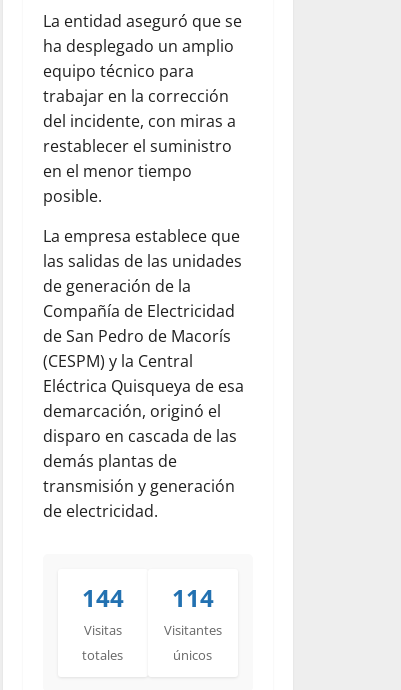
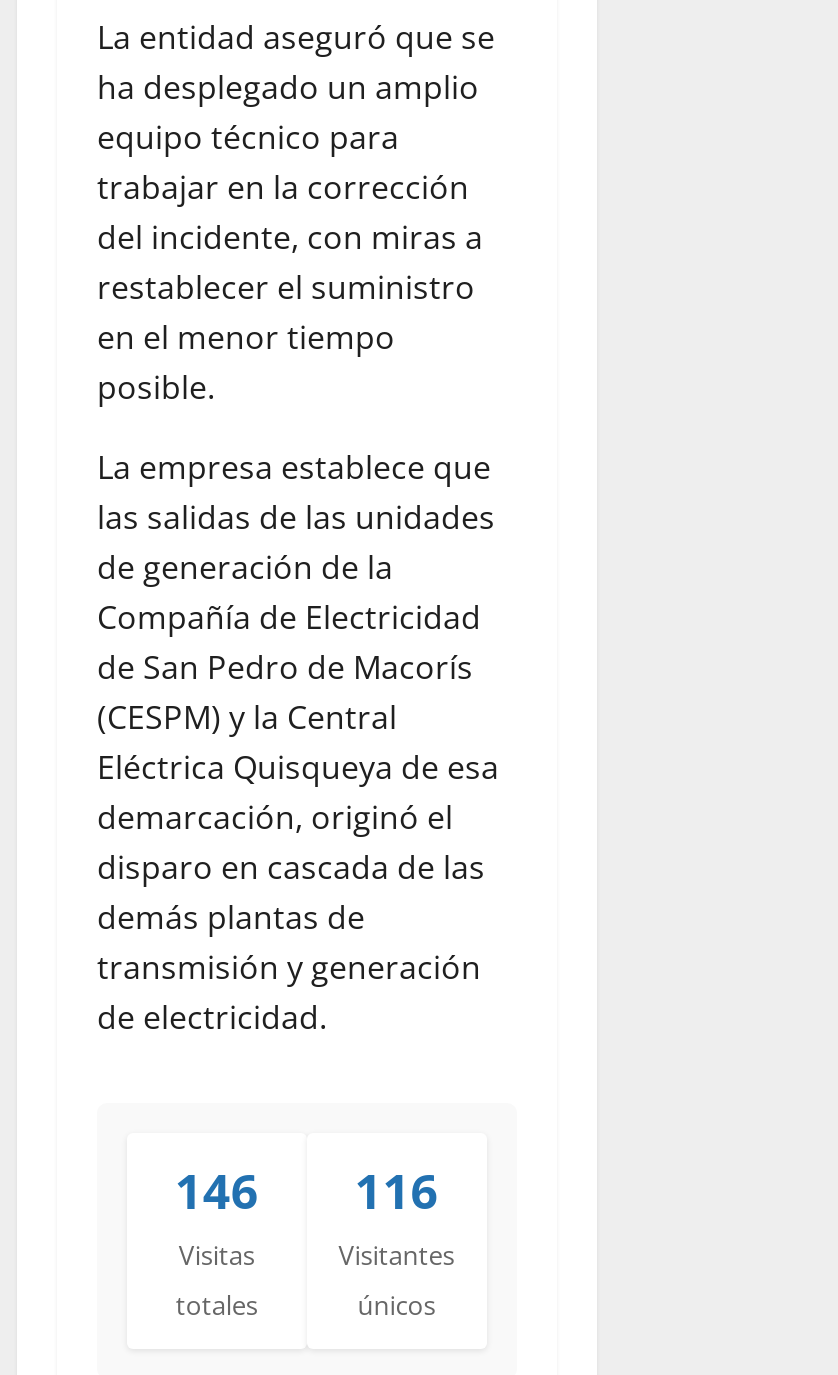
[82,581,124,614] 144 -> [175,1157,259,1223] 146
[172,581,214,614] 114 -> [354,1157,438,1223] 116

